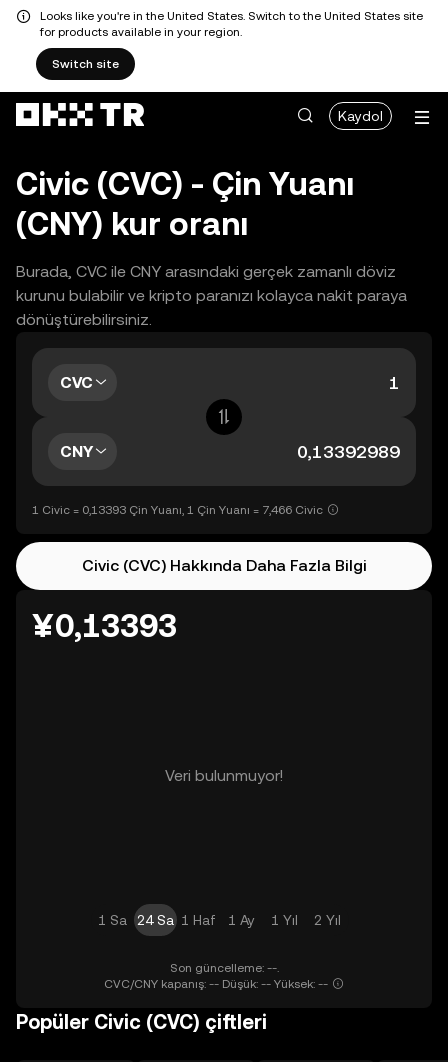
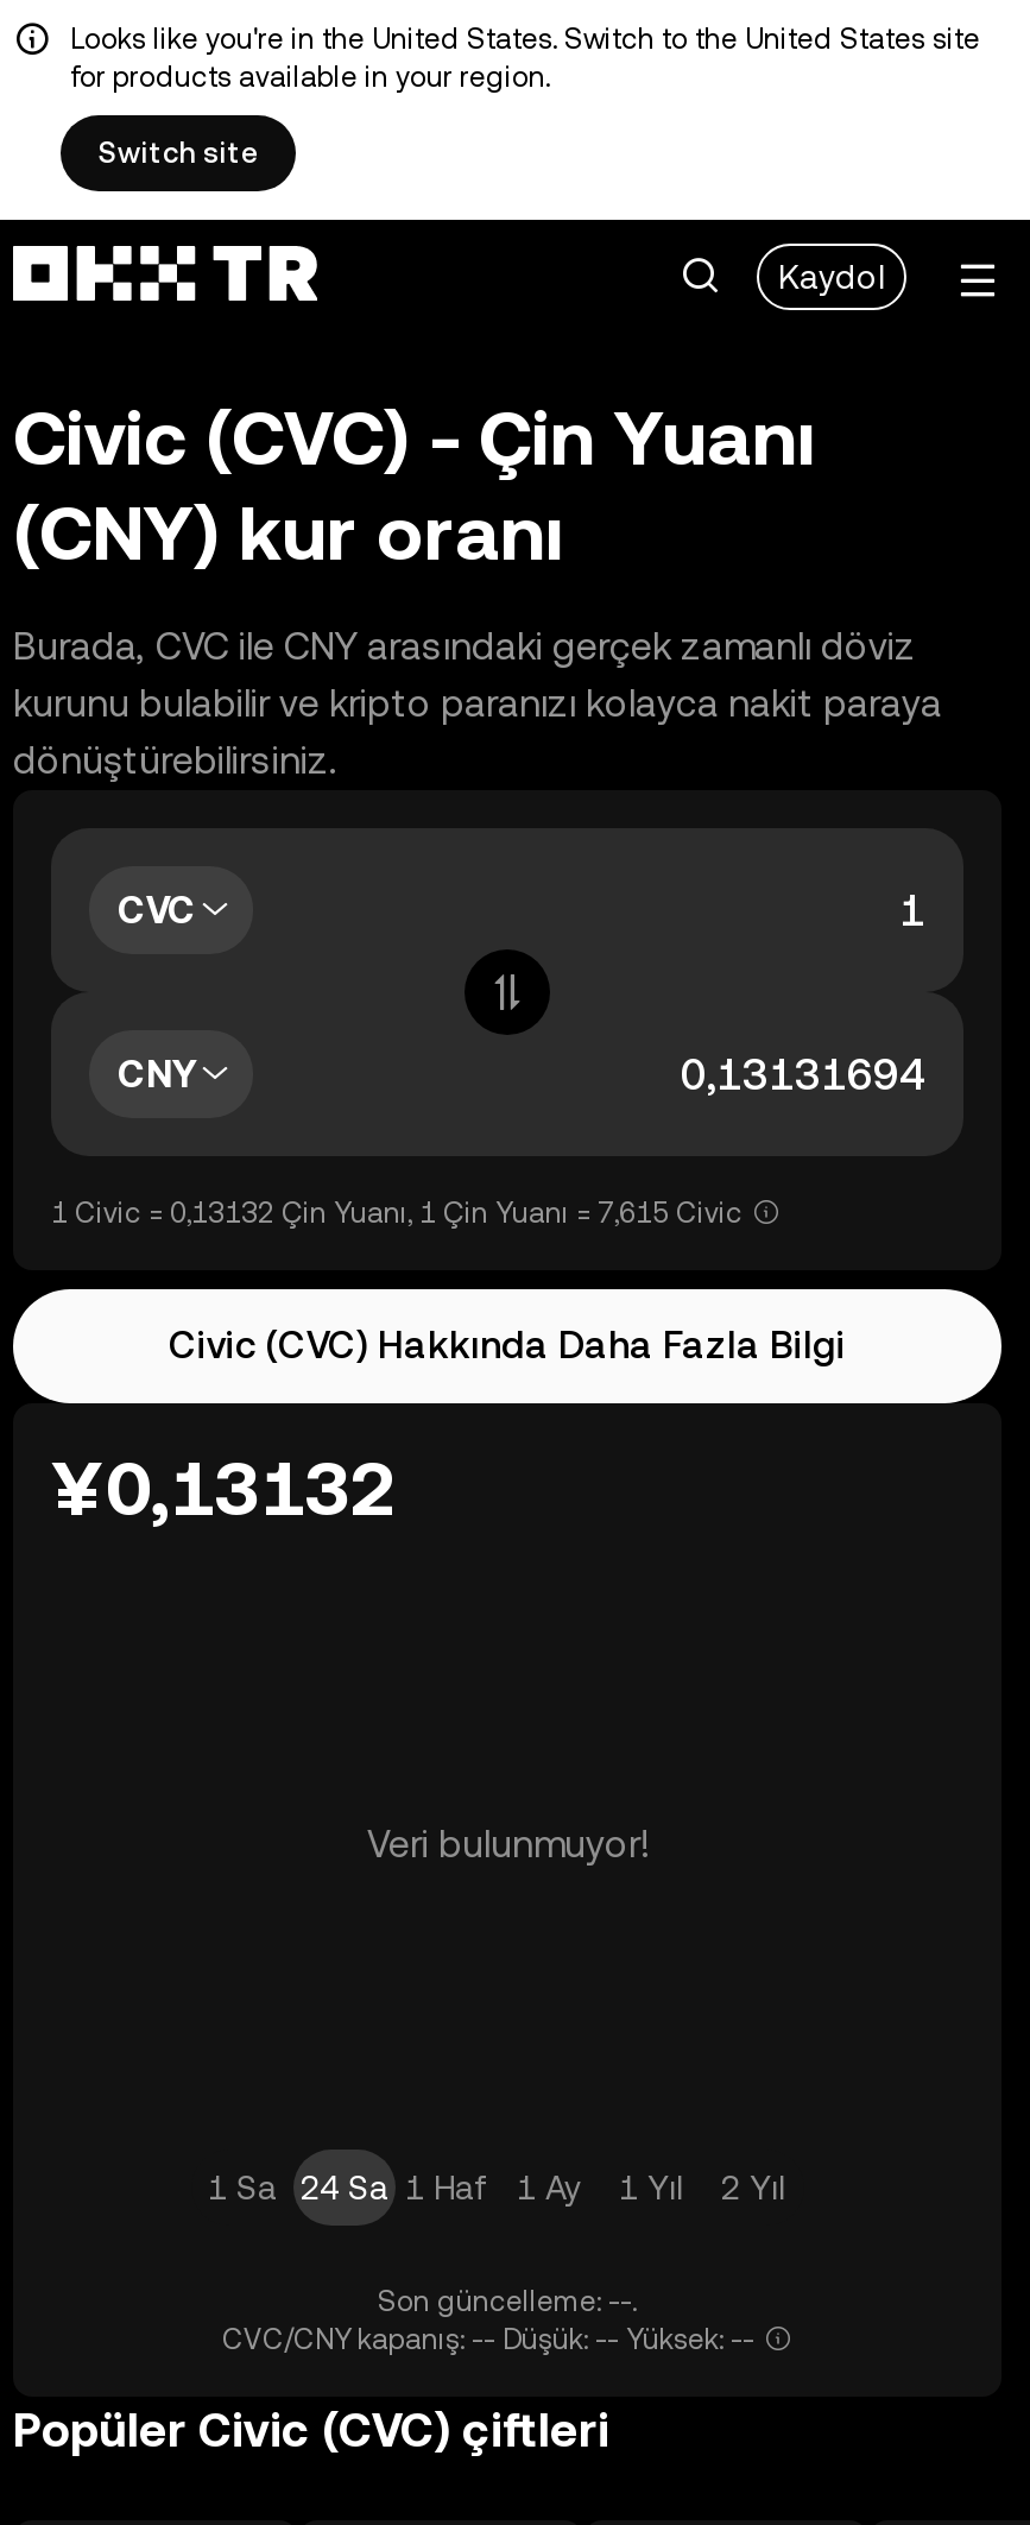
[32,503,323,517] 1 Civic = 0,13393 Çin Yuanı, 1 Çin Yuanı = 7,466 Civic -> [51,1197,743,1230] 1 Civic = 0,13132 Çin Yuanı, 1 Çin Yuanı = 7,615 Civic
[32,607,177,644] ¥0,13393 -> [51,1444,396,1532] ¥0,13132

